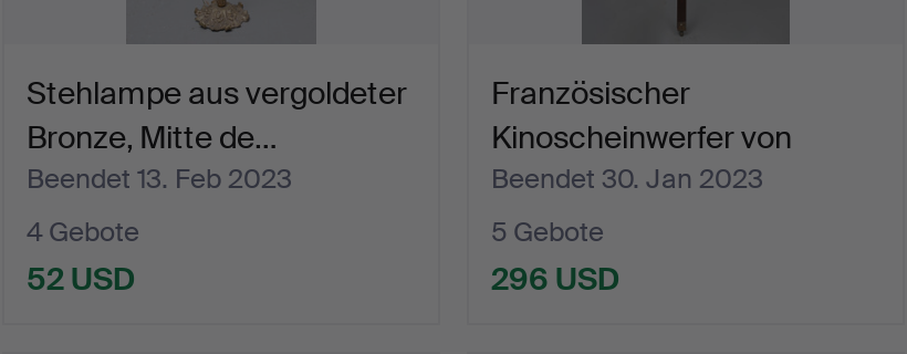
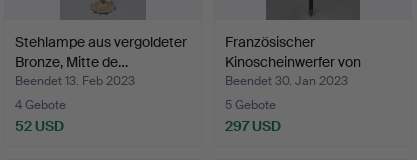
[491,259,619,299] 296 USD -> [225,117,281,135] 297 USD

